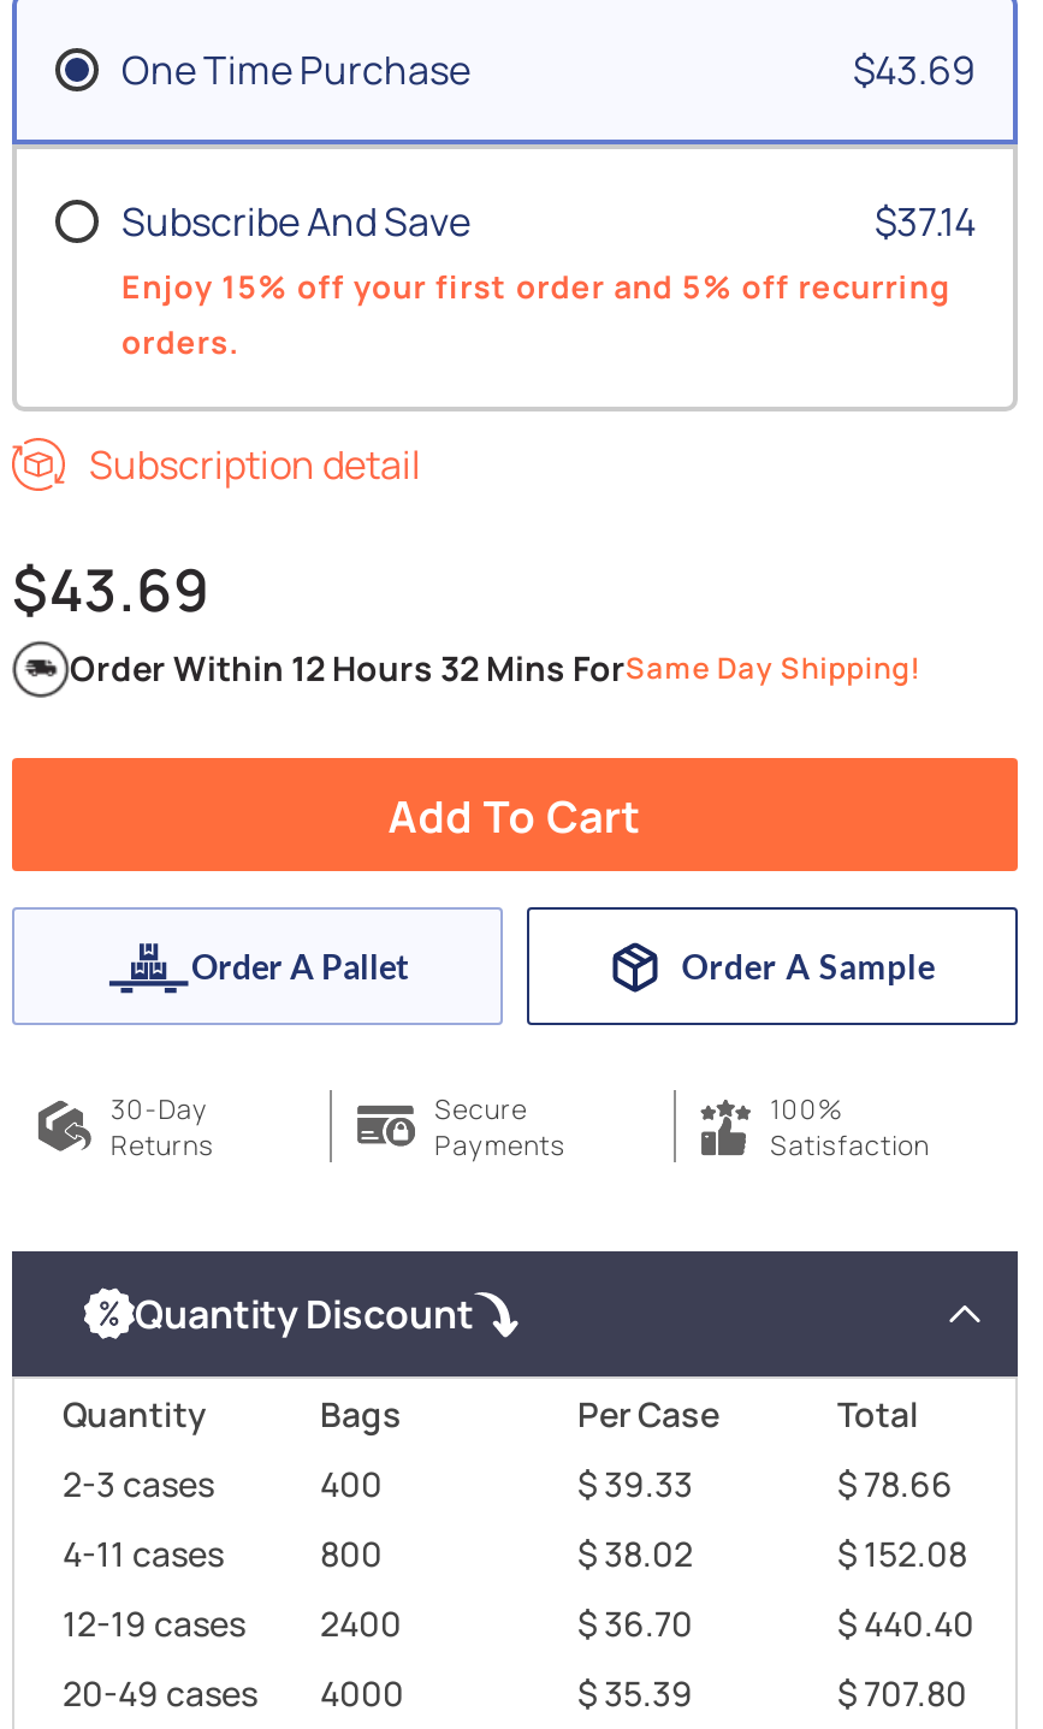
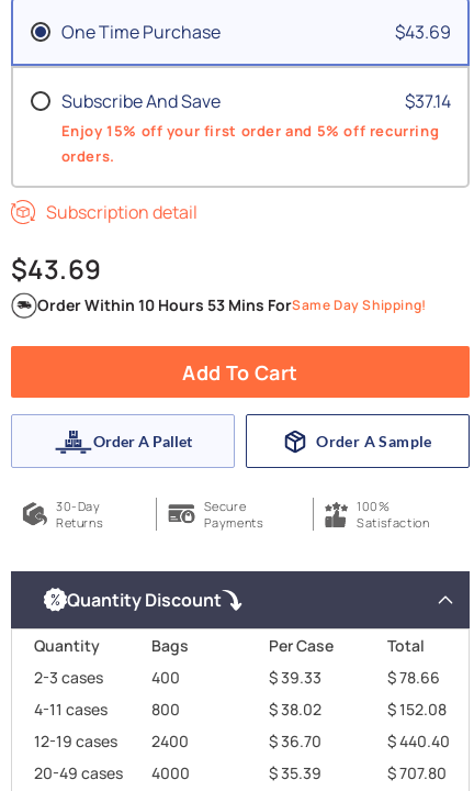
[70,646,921,692] Order Within 12 Hours 32 Mins ForSame Day Shipping! -> [37,295,427,316] Order Within 10 Hours 53 Mins ForSame Day Shipping!

